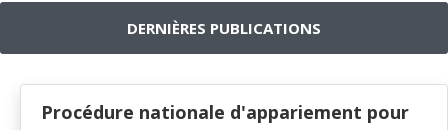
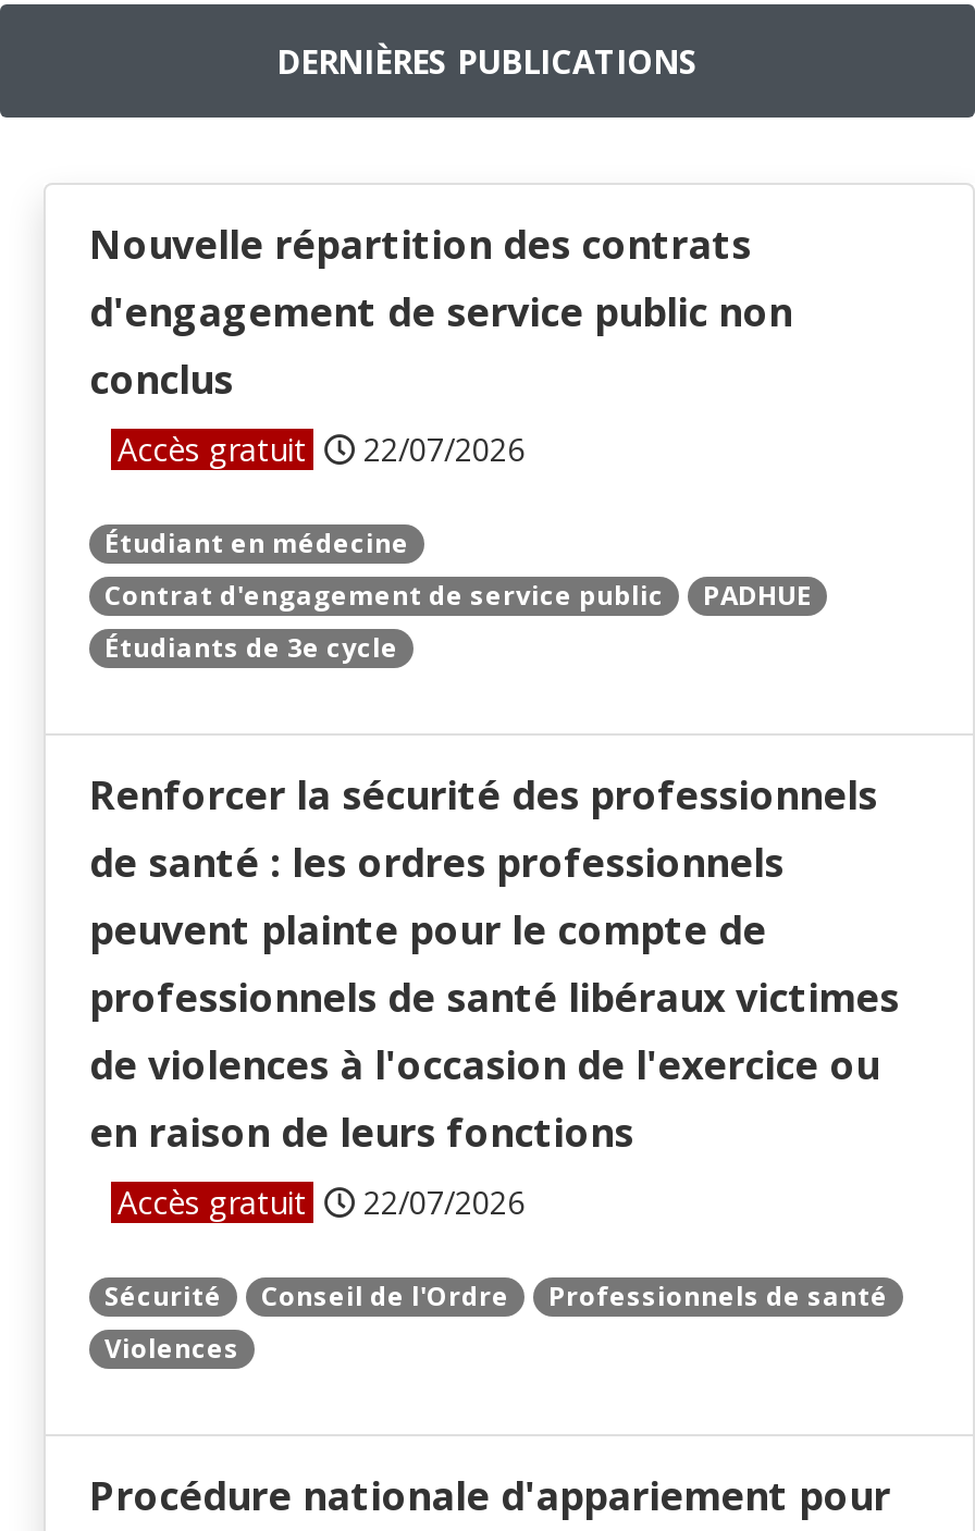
none -> [89,218,899,1368] Nouvelle répartition des contrats | d'engagement de service public non | conclus | Accès gratuit | 22/07/2026 | Étudiant en médecine | Contrat d'engagement de service public | PADHUE | Étudiants de 3e cycle | Renforcer la sécurité des professionnels | de santé : les ordres professionnels | peuvent plainte pour le compte de | professionnels de santé libéraux victimes | de violences à l'occasion de l'exercice ou | en raison de leurs fonctions | Accès gratuit | 22/07/2026 | Sécurité | Conseil de l'Ordre | Professionnels de santé | Violences

